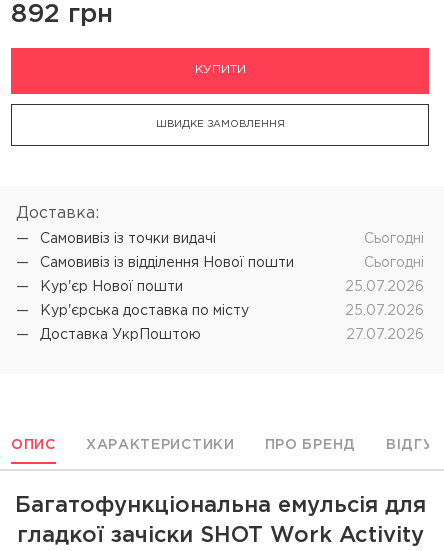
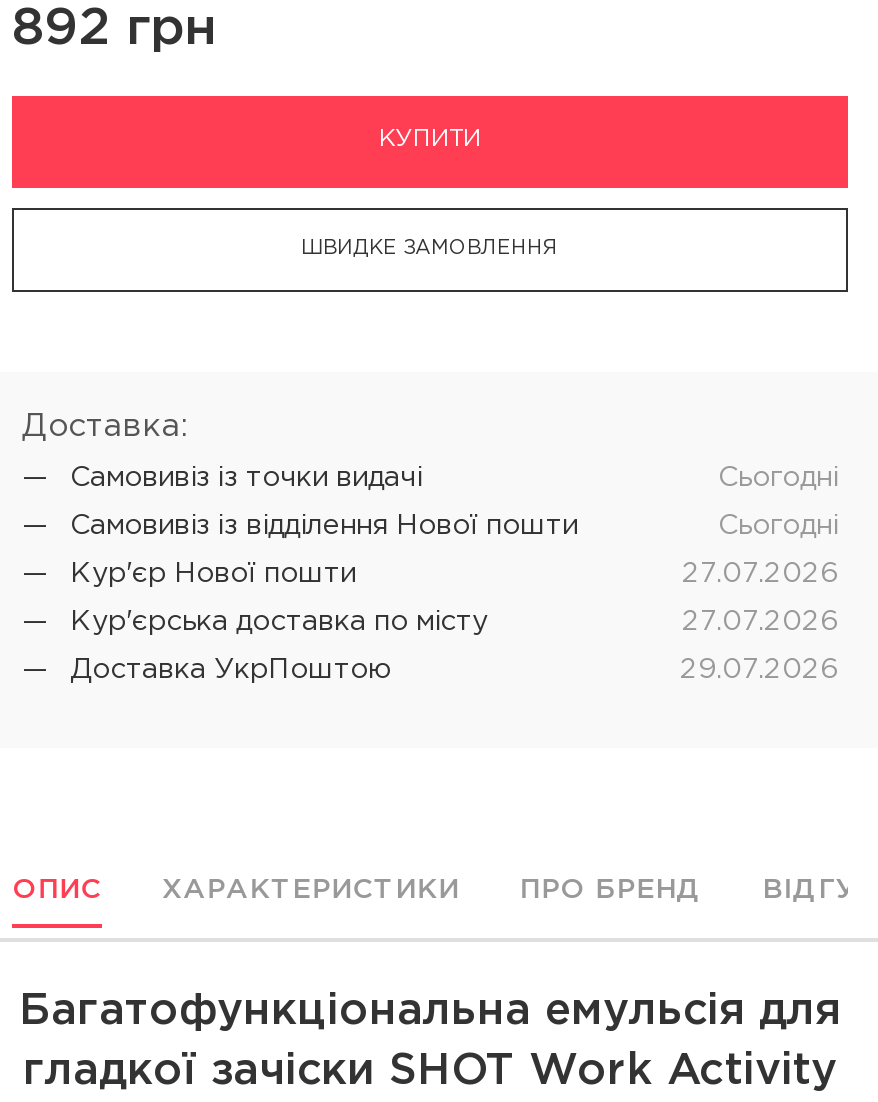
[345,281,424,293] 25.07.2026 -> [682,562,838,586] 27.07.2026
[345,305,424,317] 25.07.2026 -> [682,610,838,634] 27.07.2026
[346,329,424,341] 27.07.2026 -> [680,658,838,682] 29.07.2026

